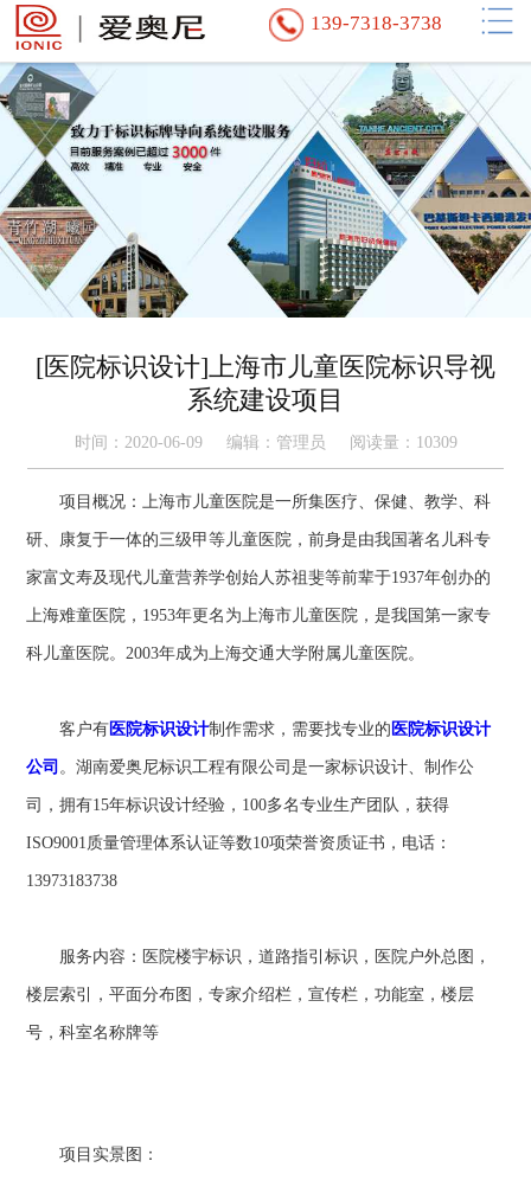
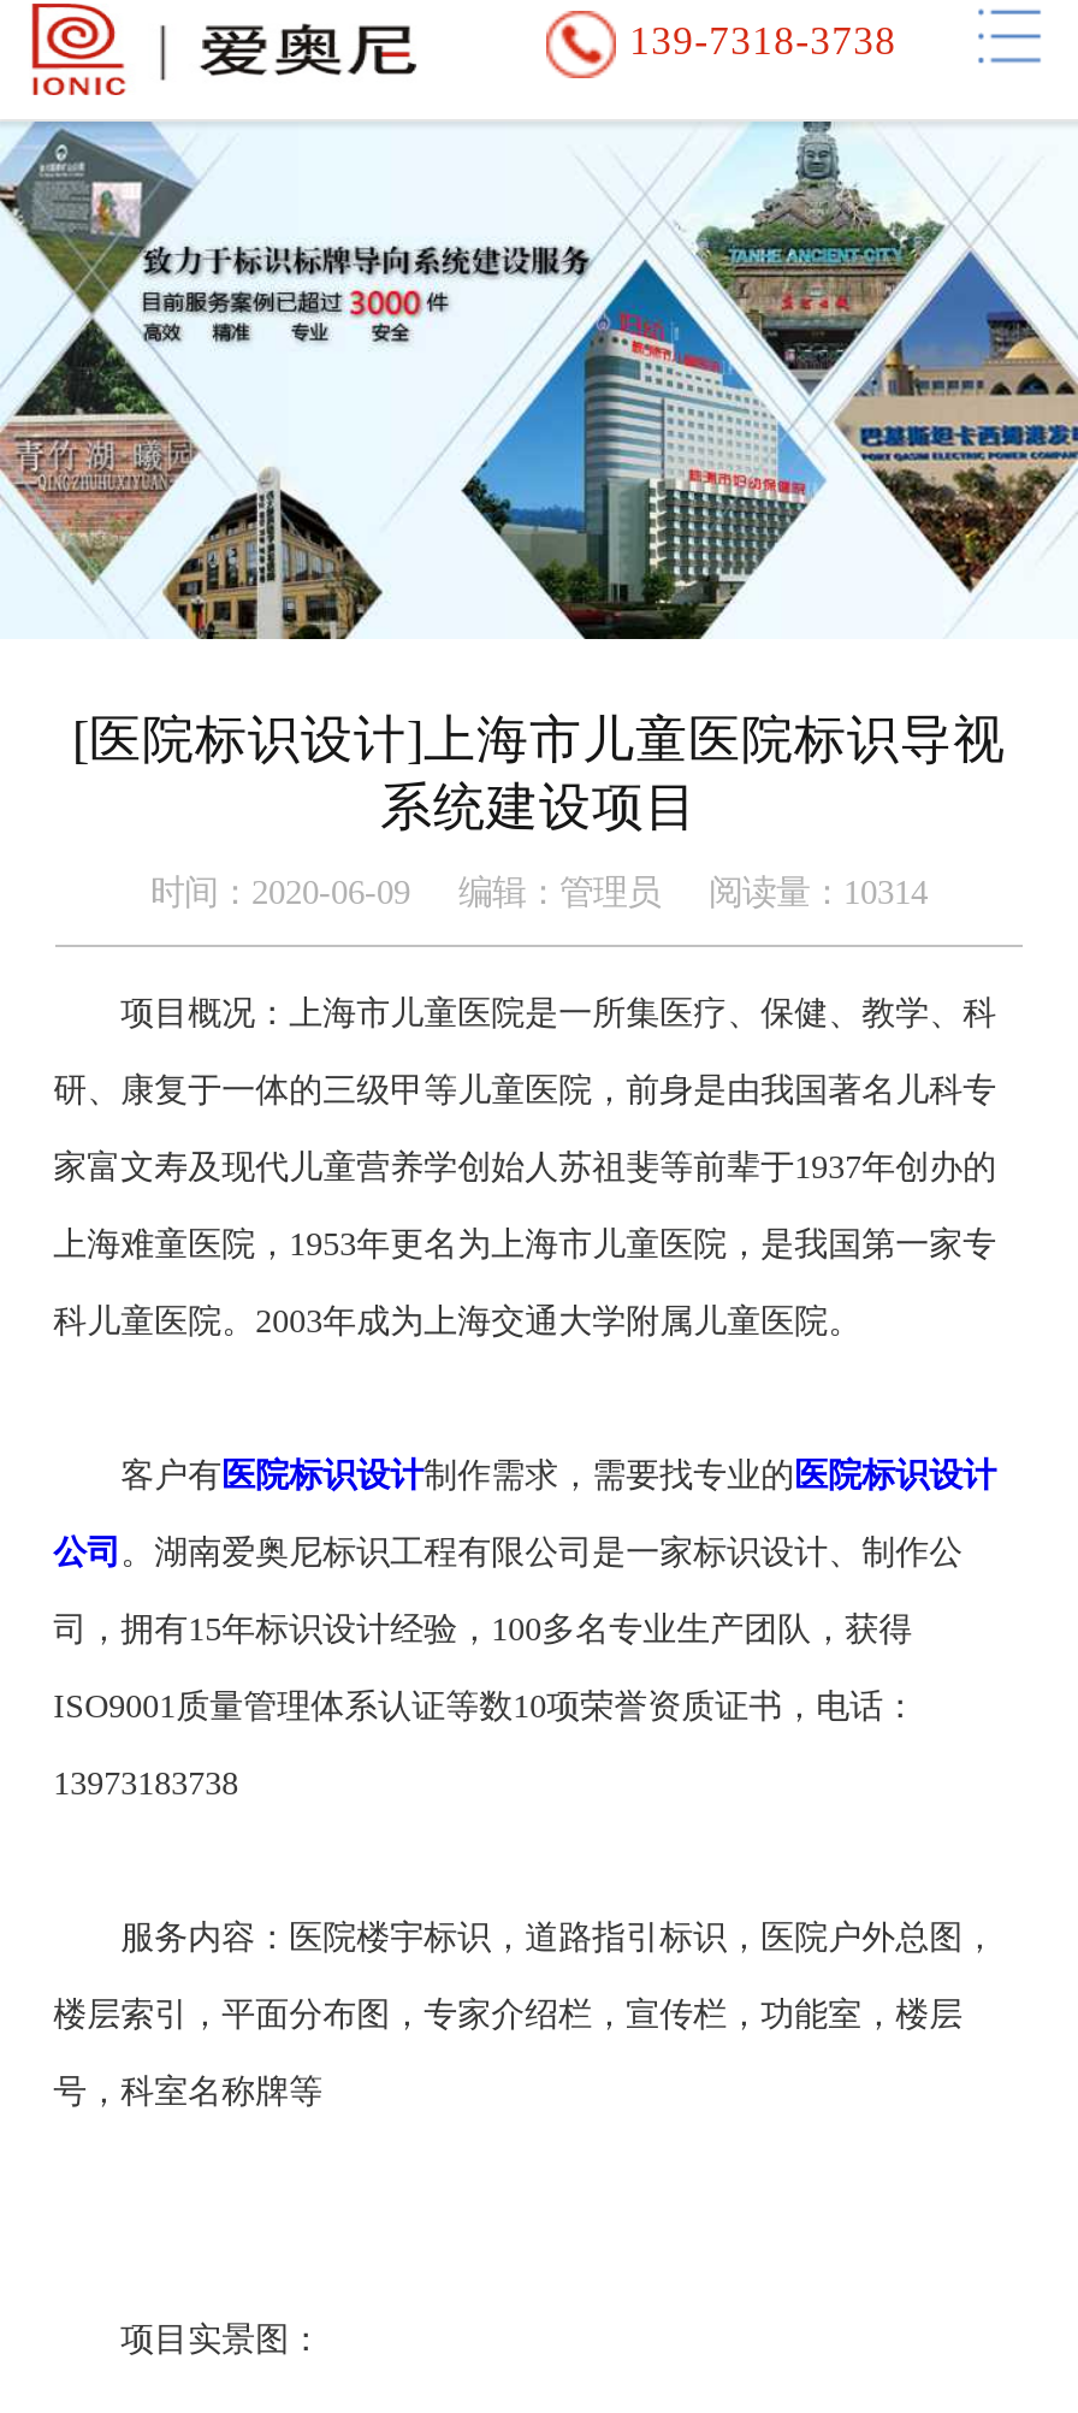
[74,432,457,451] 时间：2020-06-09 编辑：管理员 阅读量：10309 -> [150,872,928,910] 时间：2020-06-09 编辑：管理员 阅读量：10314

